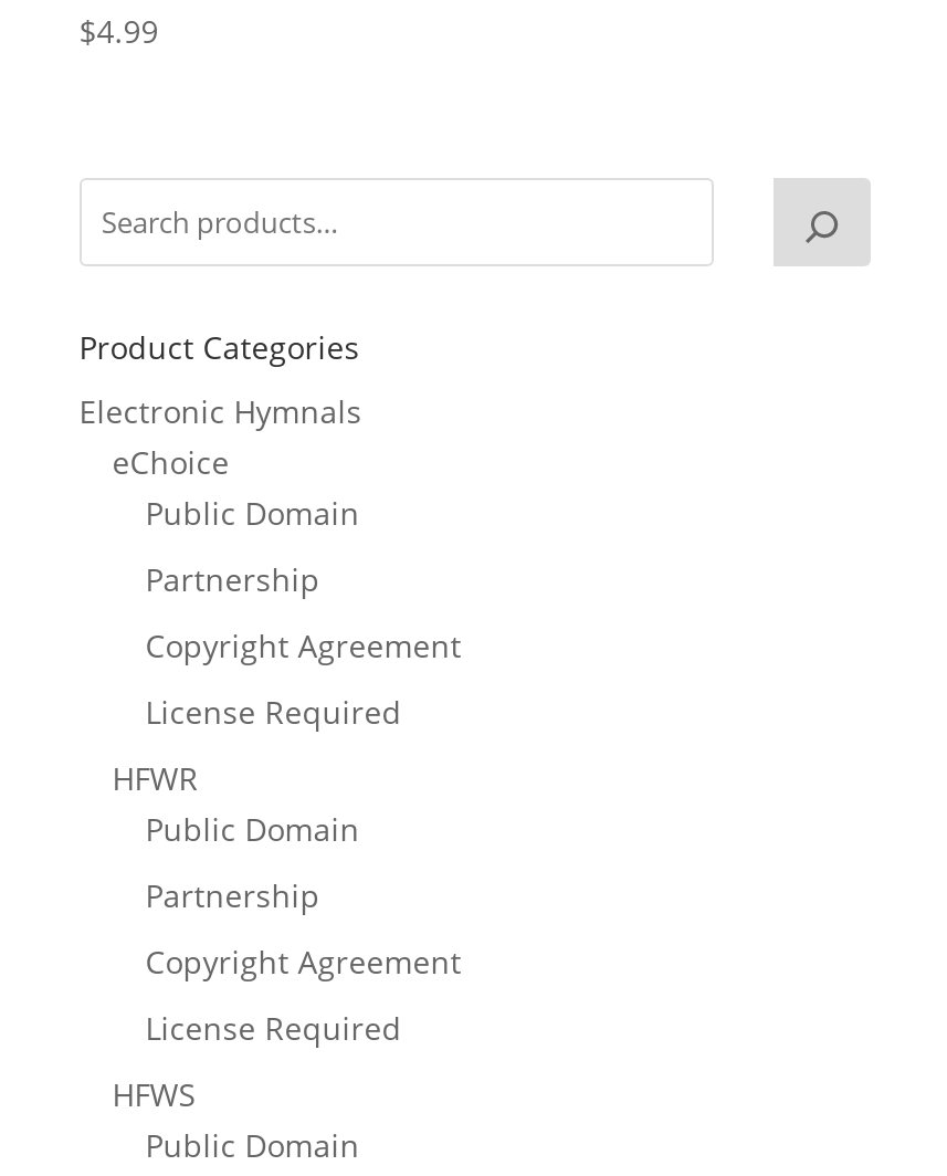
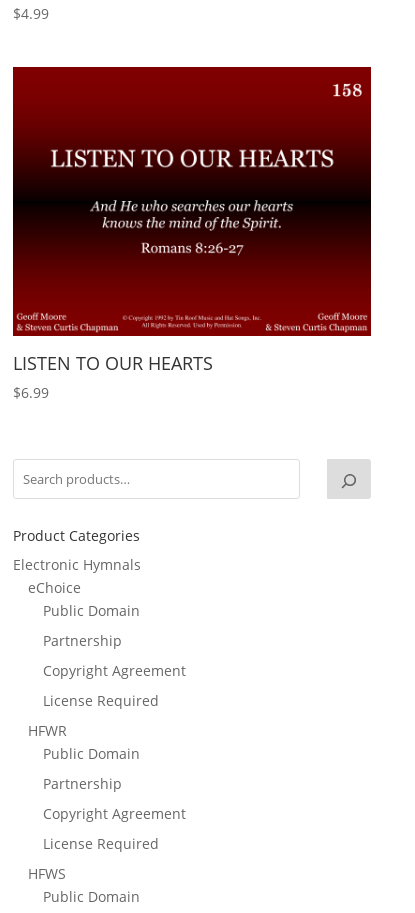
none -> [12,66,372,402] [image] | LISTEN TO OUR HEARTS | $6.99

